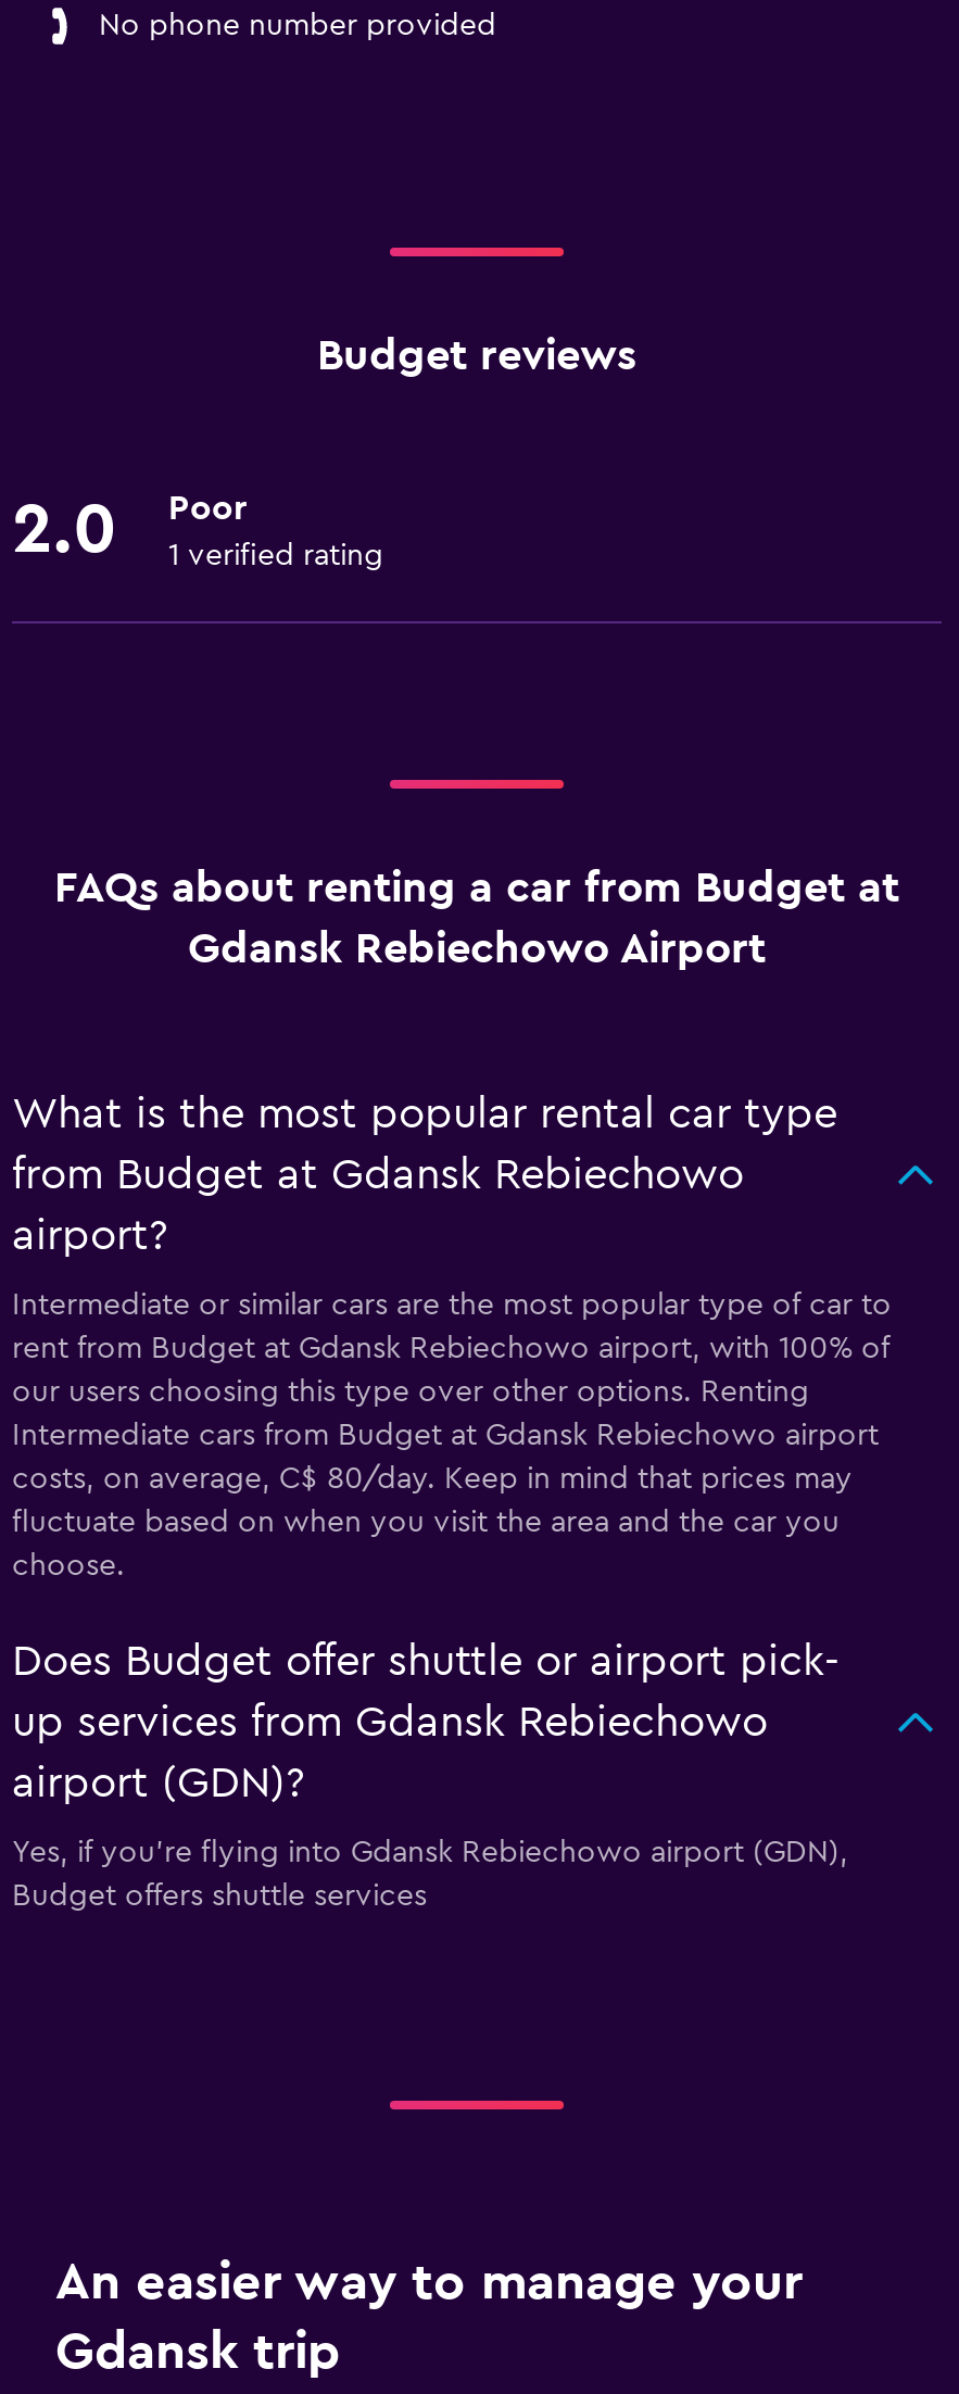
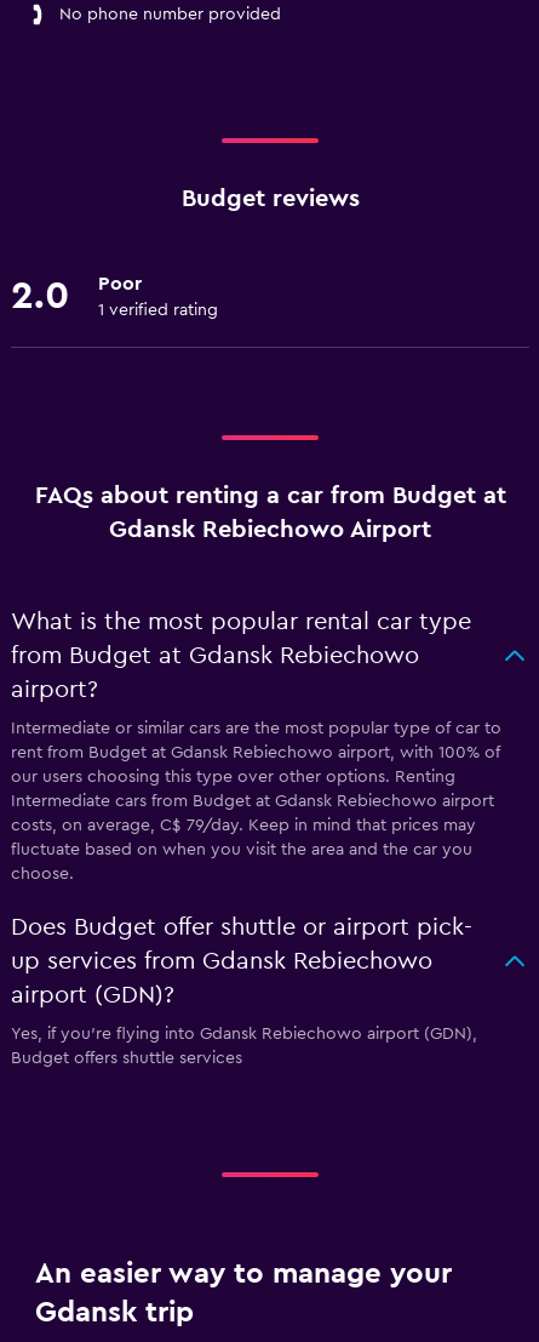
[12,1464,853,1495] costs, on average, C$ 80/day. Keep in mind that prices may -> [11,817,476,834] costs, on average, C$ 79/day. Keep in mind that prices may

